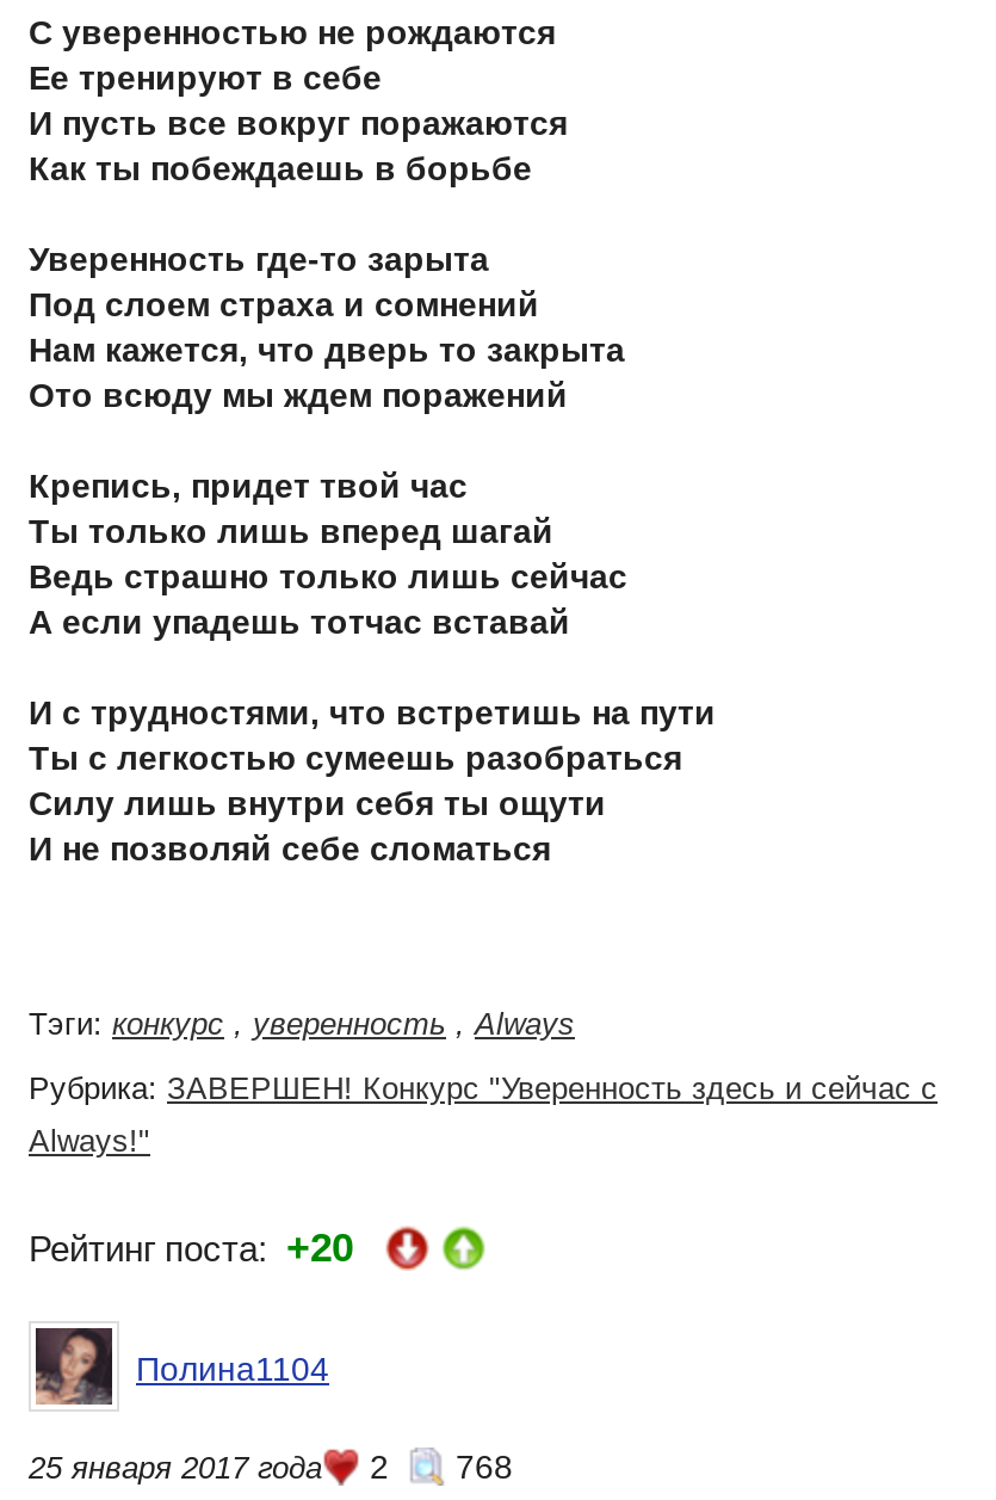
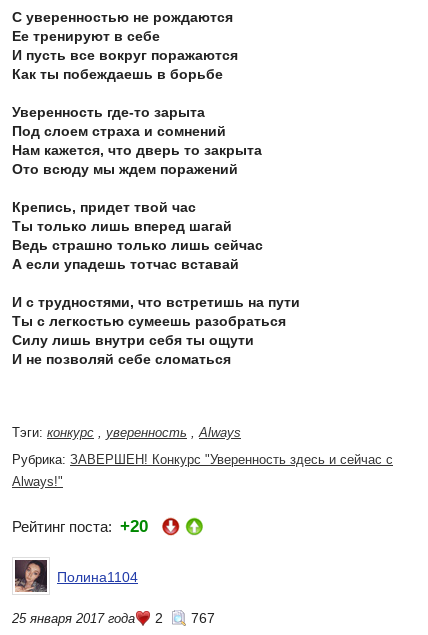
[29,1448,513,1487] 25 января 2017 года 2 768 -> [12,610,215,626] 25 января 2017 года 2 767

